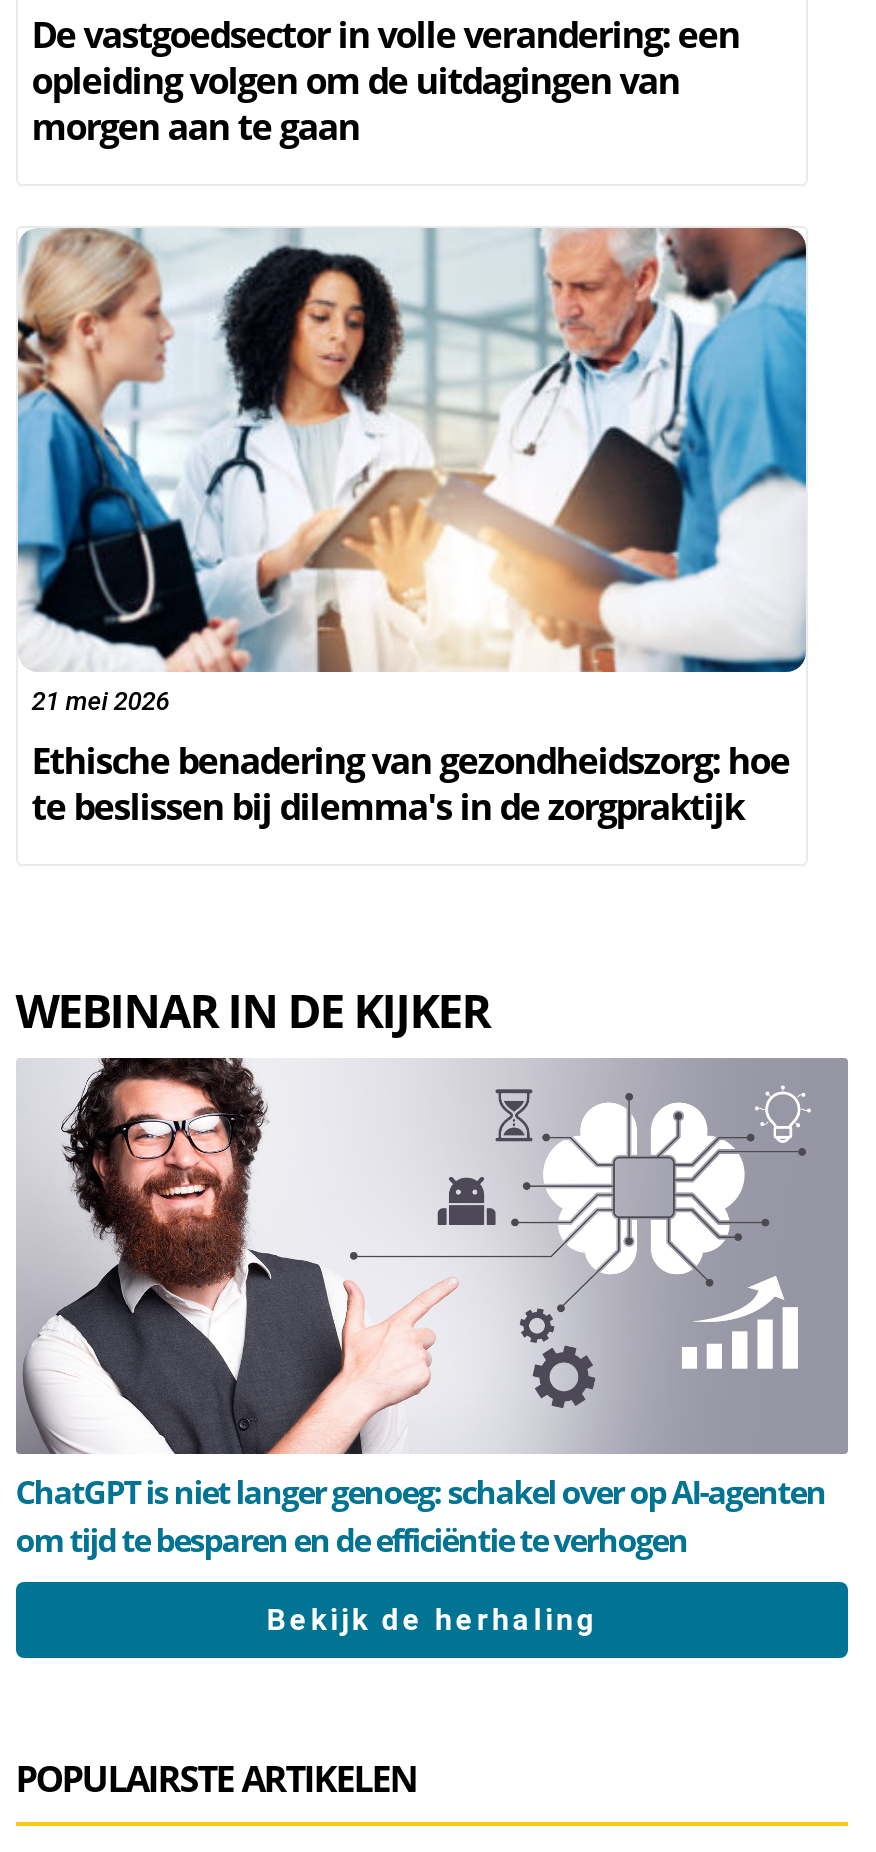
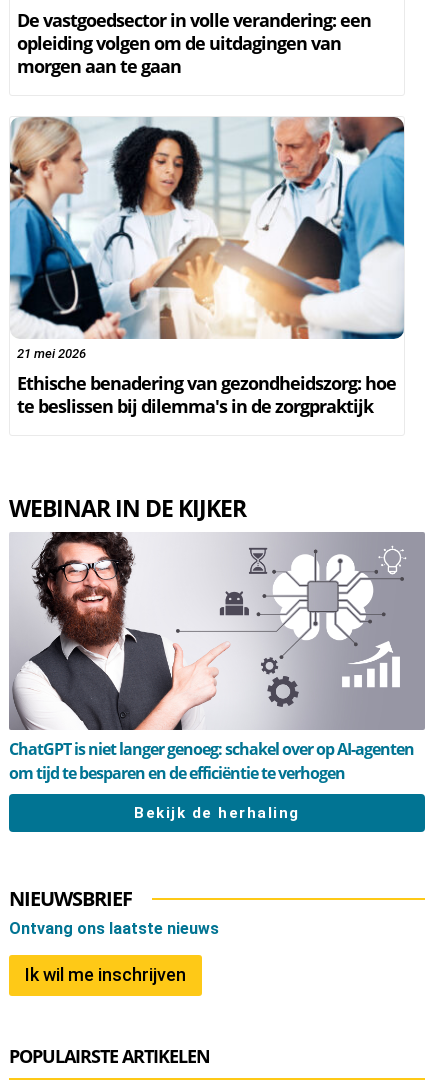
none -> [9,885,219,985] NIEUWSBRIEF | Ontvang ons laatste nieuws | Ik wil me inschrijven

